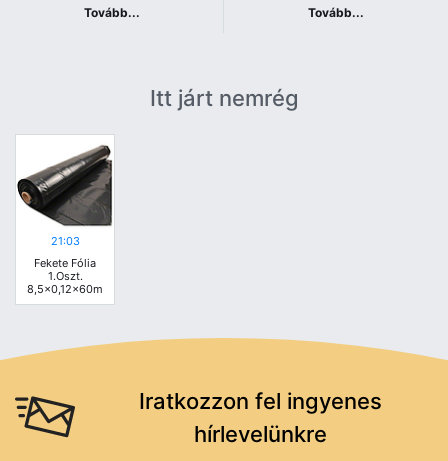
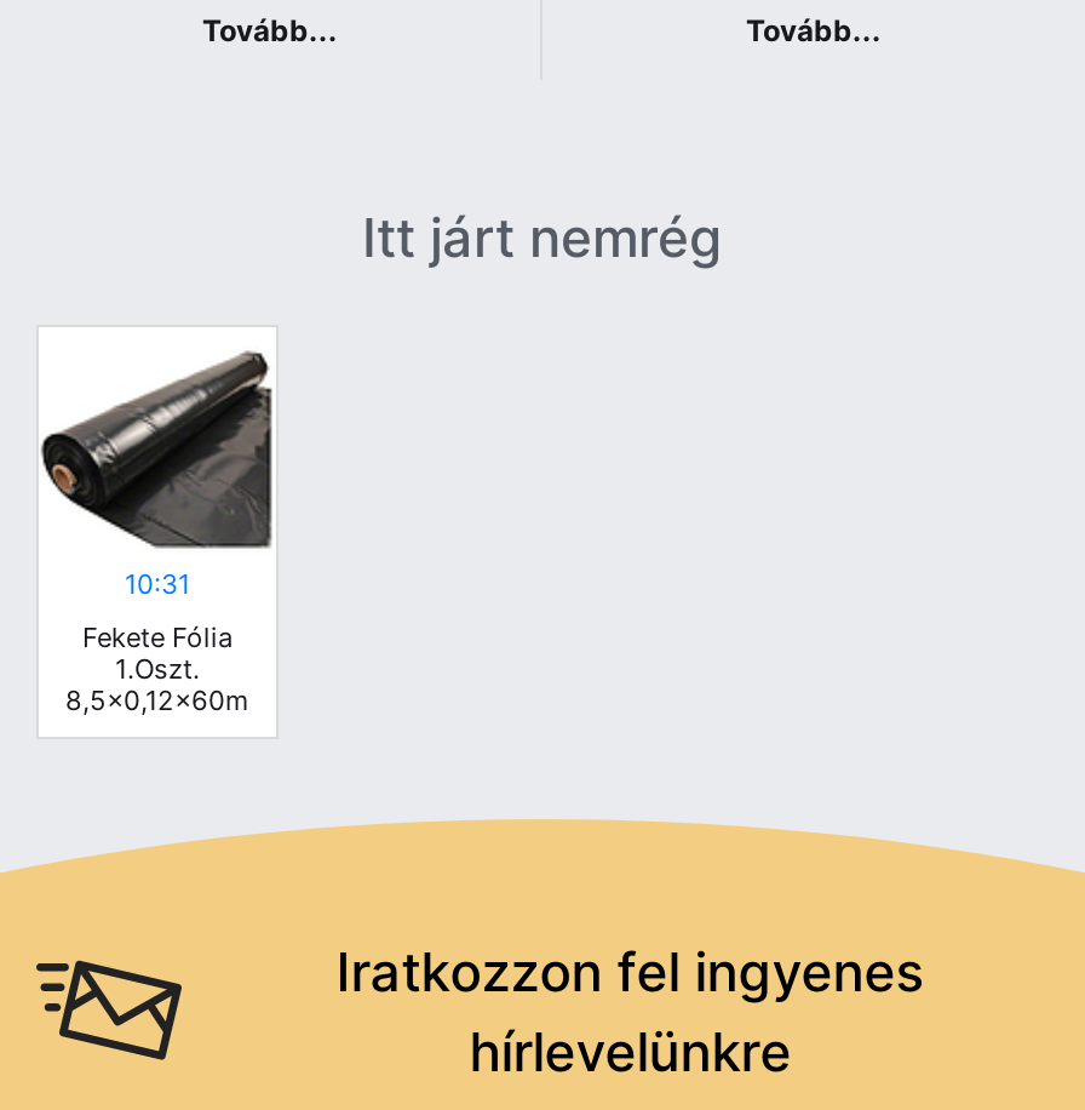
[50,234,79,248] 21:03 -> [125,568,190,602] 10:31

